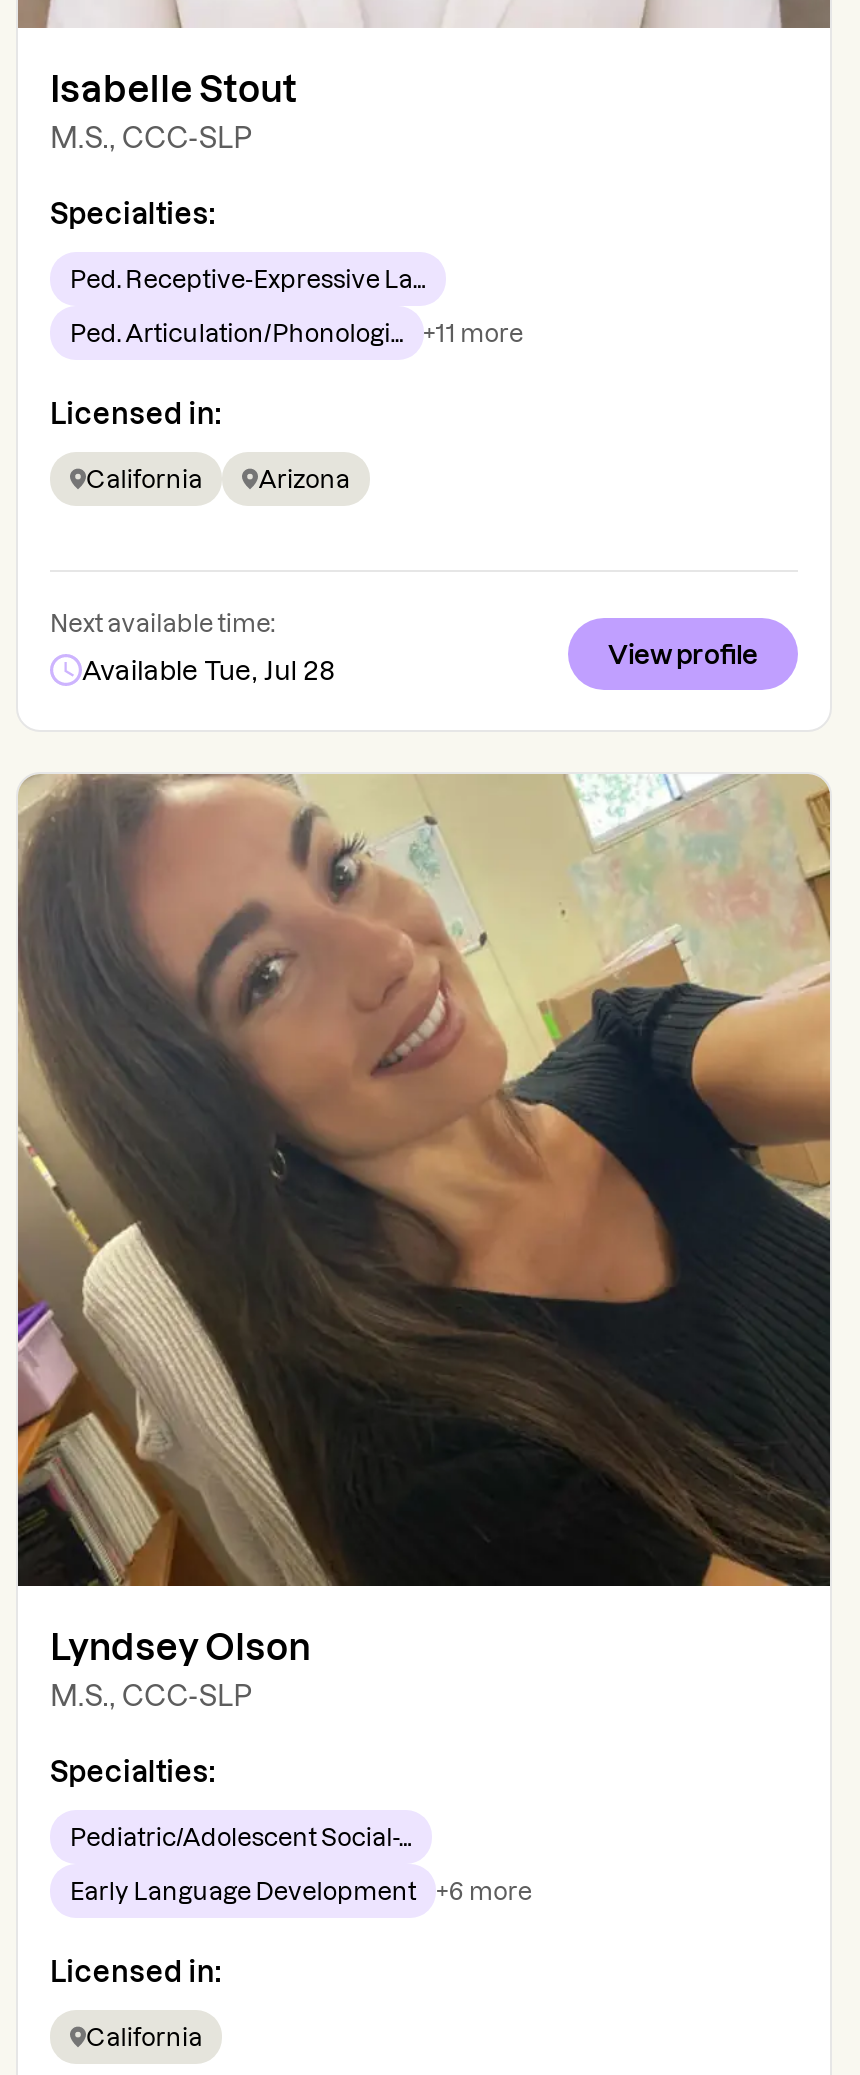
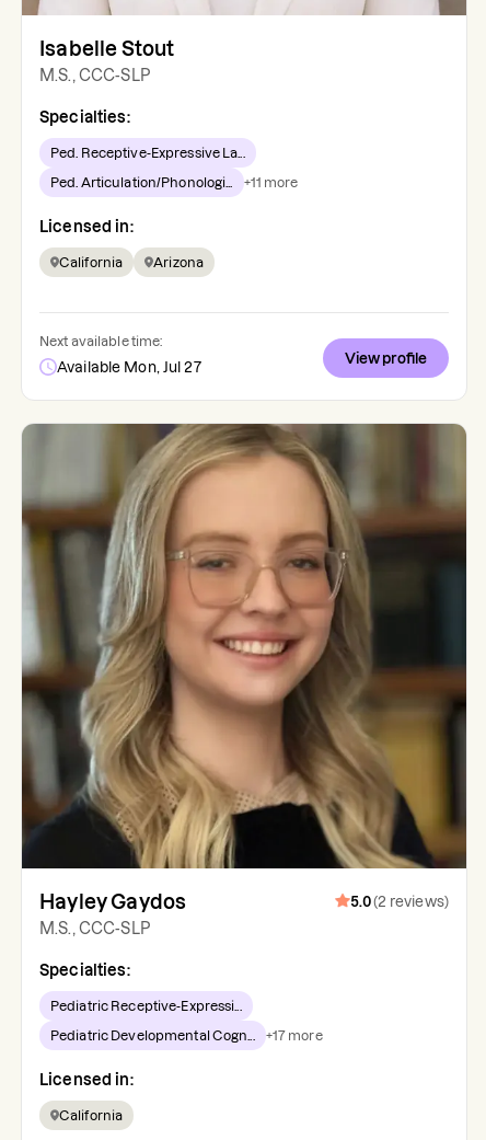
[82,656,335,684] Available Tue, Jul 28 -> [57,359,201,375] Available Mon, Jul 27
[16,774,832,1666] [image] | Lyndsey Olson -> [21,423,467,912] [image] | Hayley Gaydos | 5.0 (2 reviews)
[70,1824,411,1850] Pediatric/Adolescent Social-... -> [50,999,242,1013] Pediatric Receptive-Expressi...
[70,1878,532,1904] Early Language Development | +6 more -> [50,1028,323,1043] Pediatric Developmental Cogn... | +17 more

